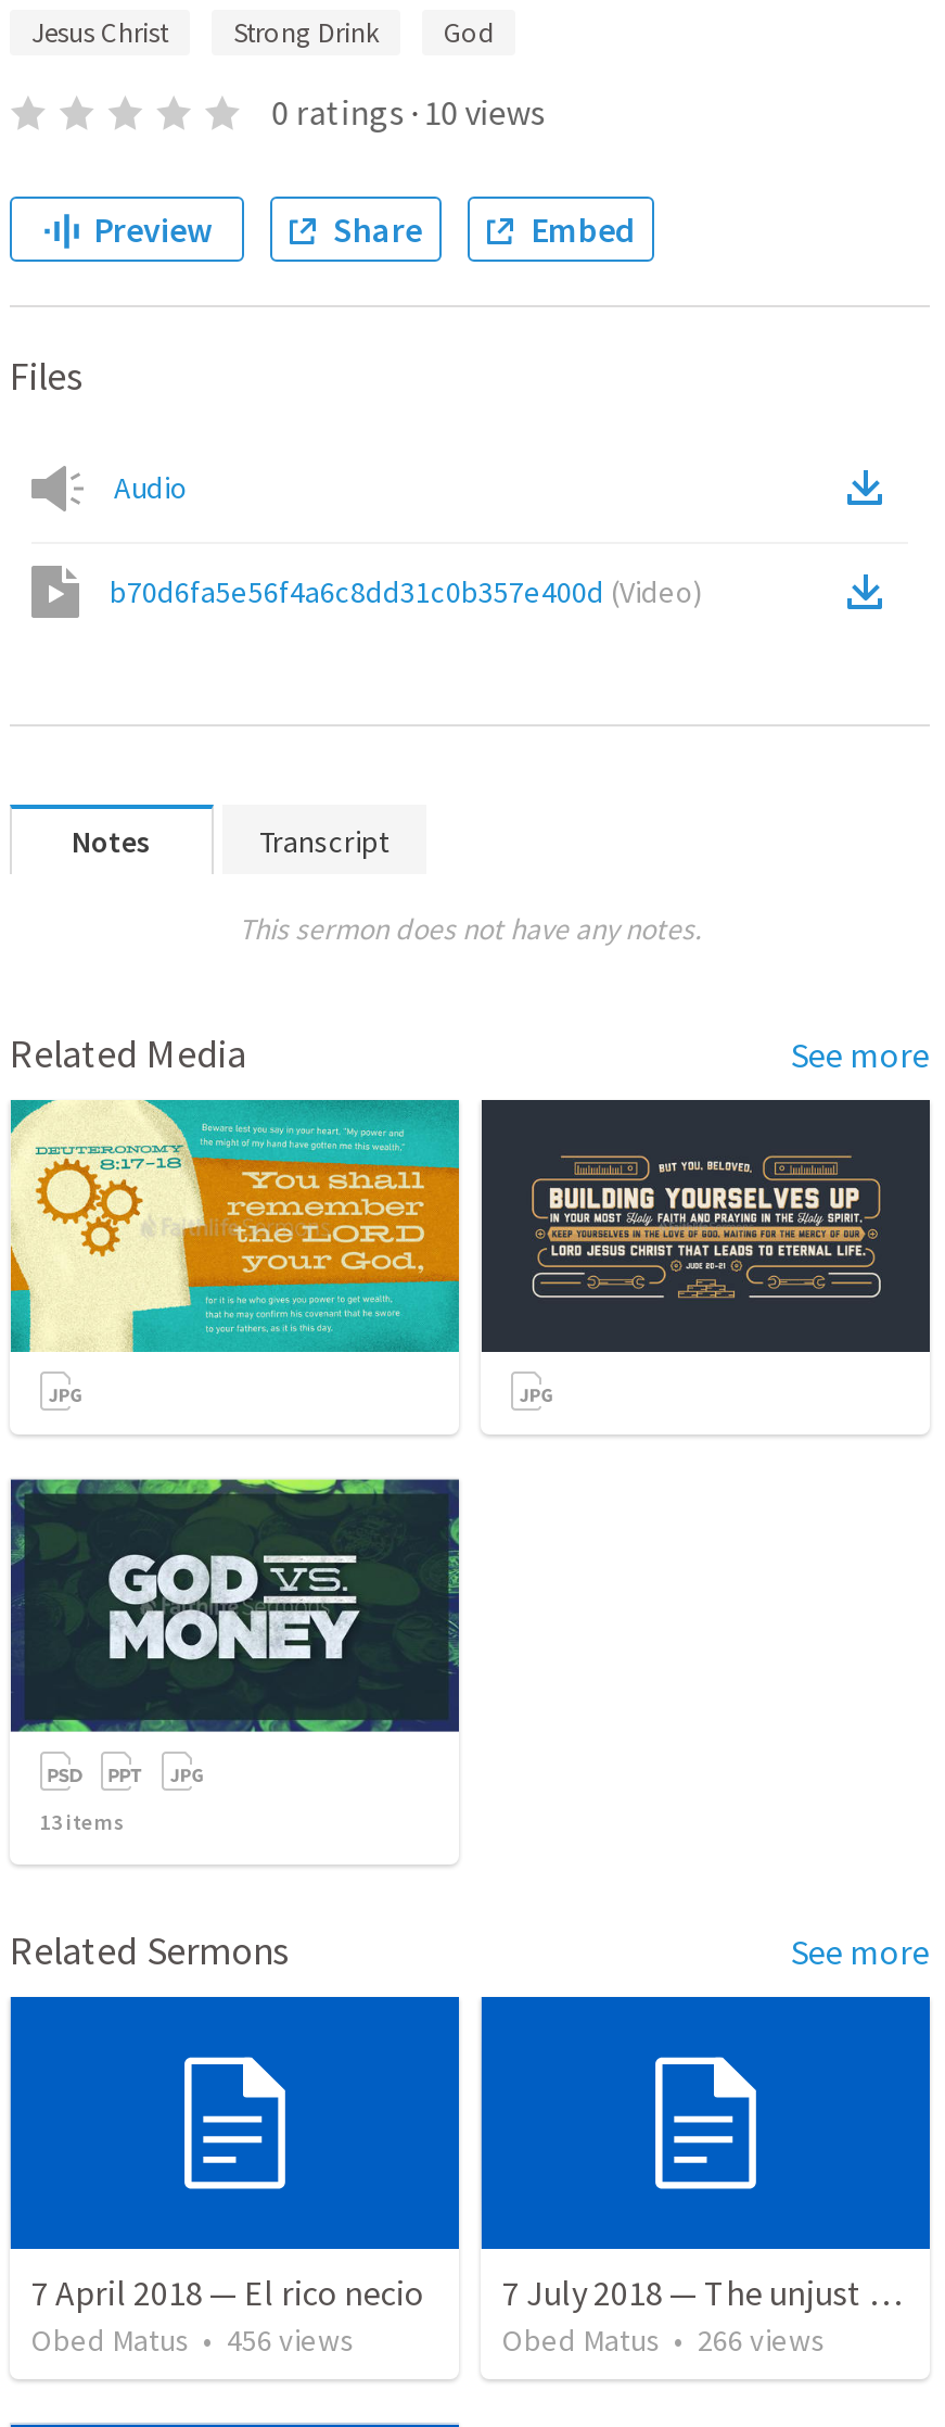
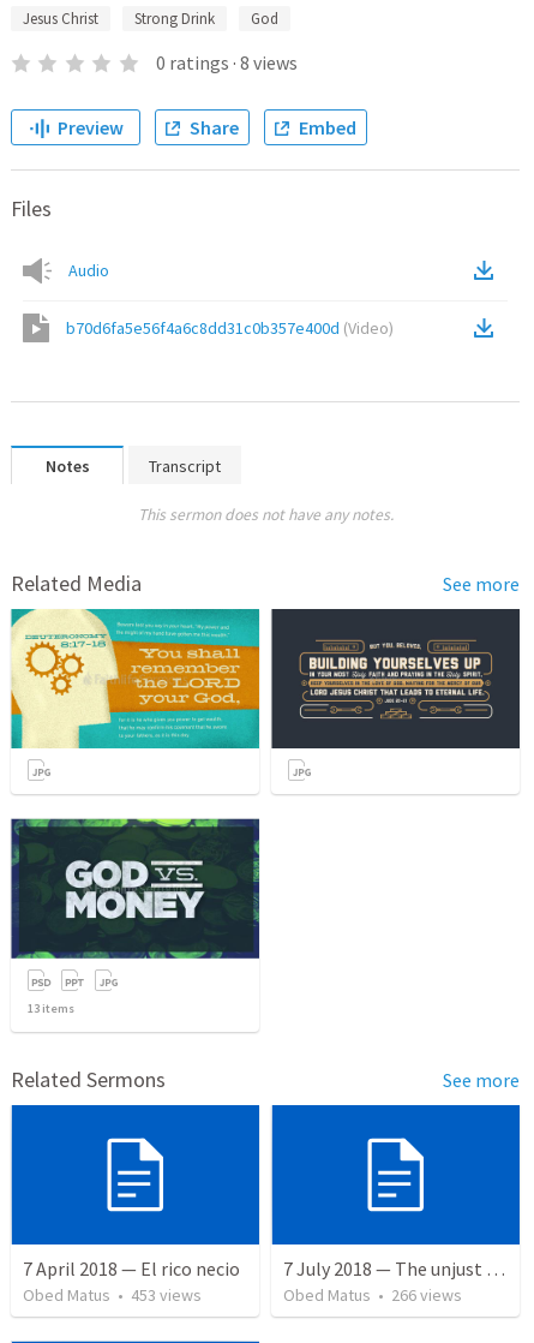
[272,90,545,134] 0 ratings · 10 views -> [156,50,297,74] 0 ratings · 8 views
[31,2321,355,2360] Obed Matus • 456 views -> [23,1284,202,1306] Obed Matus • 453 views

